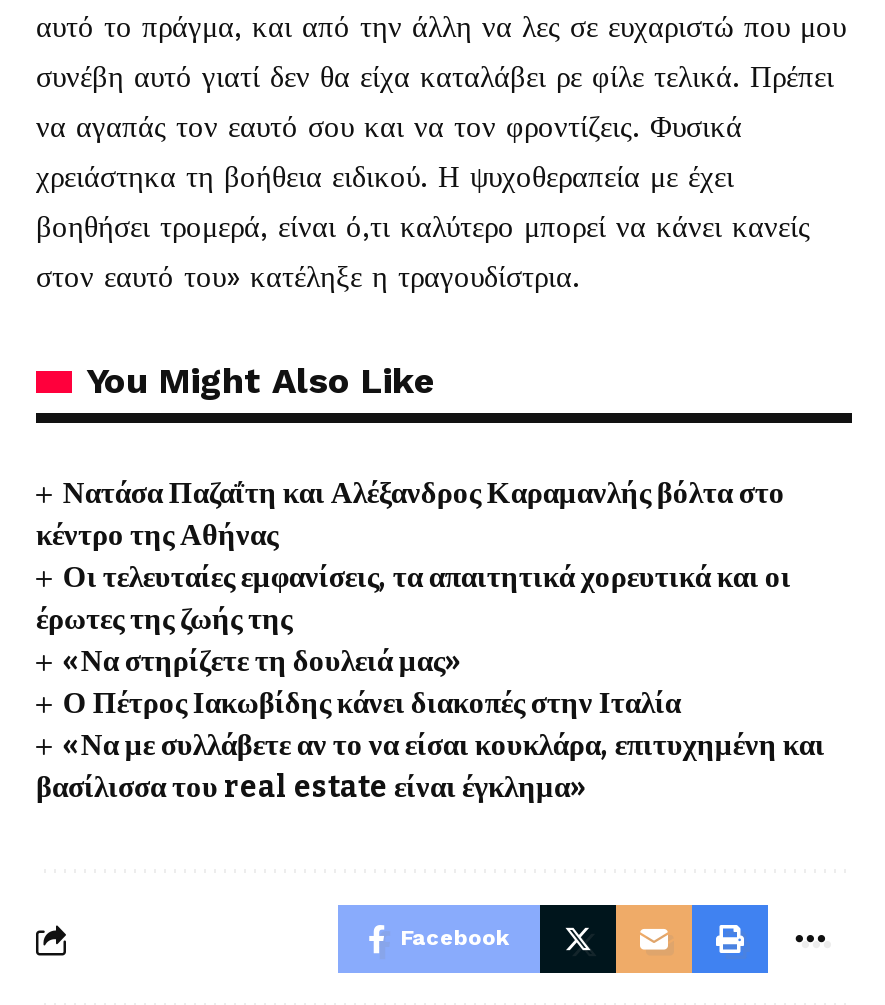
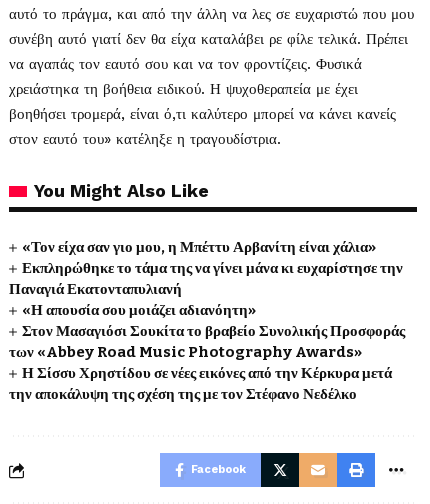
[36,475,825,805] Νατάσα Παζαΐτη και Αλέξανδρος Καραμανλής βόλτα στο | κέντρο της Αθήνας | Οι τελευταίες εμφανίσεις, τα απαιτητικά χορευτικά και οι | έρωτες της ζωής της | «Να στηρίζετε τη δουλειά μας» | Ο Πέτρος Ιακωβίδης κάνει διακοπές στην Ιταλία | «Να με συλλάβετε αν το να είσαι κουκλάρα, επιτυχημένη και | βασίλισσα του real estate είναι έγκλημα» -> [9,238,405,403] «Τον είχα σαν γιο μου, η Μπέττυ Αρβανίτη είναι χάλια» | Εκπληρώθηκε το τάμα της να γίνει μάνα κι ευχαρίστησε την | Παναγιά Εκατονταπυλιανή | «Η απουσία σου μοιάζει αδιανόητη» | Στον Μασαγιόσι Σουκίτα το βραβείο Συνολικής Προσφοράς | των «Abbey Road Music Photography Awards» | Η Σίσσυ Χρηστίδου σε νέες εικόνες από την Κέρκυρα μετά | την αποκάλυψη της σχέση της με τον Στέφανο Νεδέλκο

